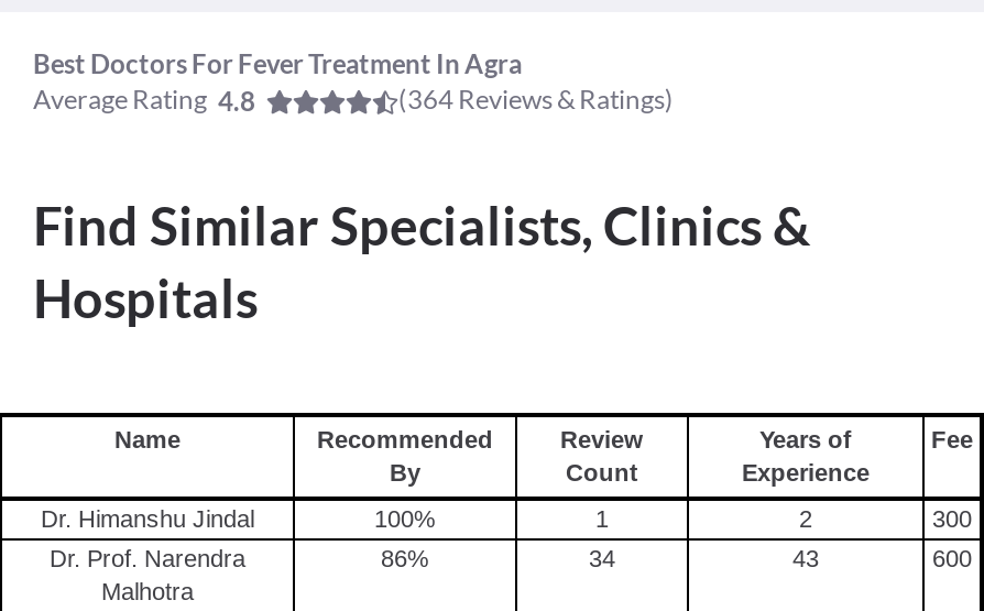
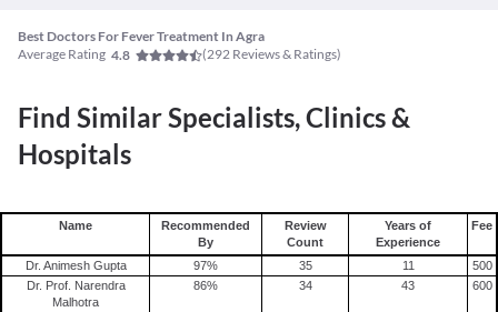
[398,83,674,116] (364 Reviews & Ratings) -> [202,46,341,62] (292 Reviews & Ratings)
[41,505,254,532] Dr. Himanshu Jindal -> [25,259,126,272] Dr. Animesh Gupta
[374,505,436,532] 100% -> [193,259,218,272] 97%
[595,505,609,532] 1 -> [298,259,312,272] 35
[799,505,812,532] 2 -> [402,259,414,272] 11
[932,505,972,532] 300 -> [472,259,492,272] 500

